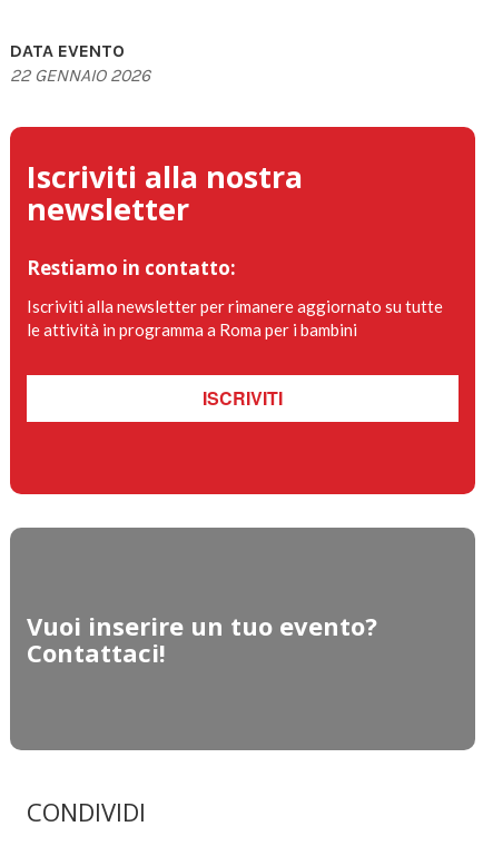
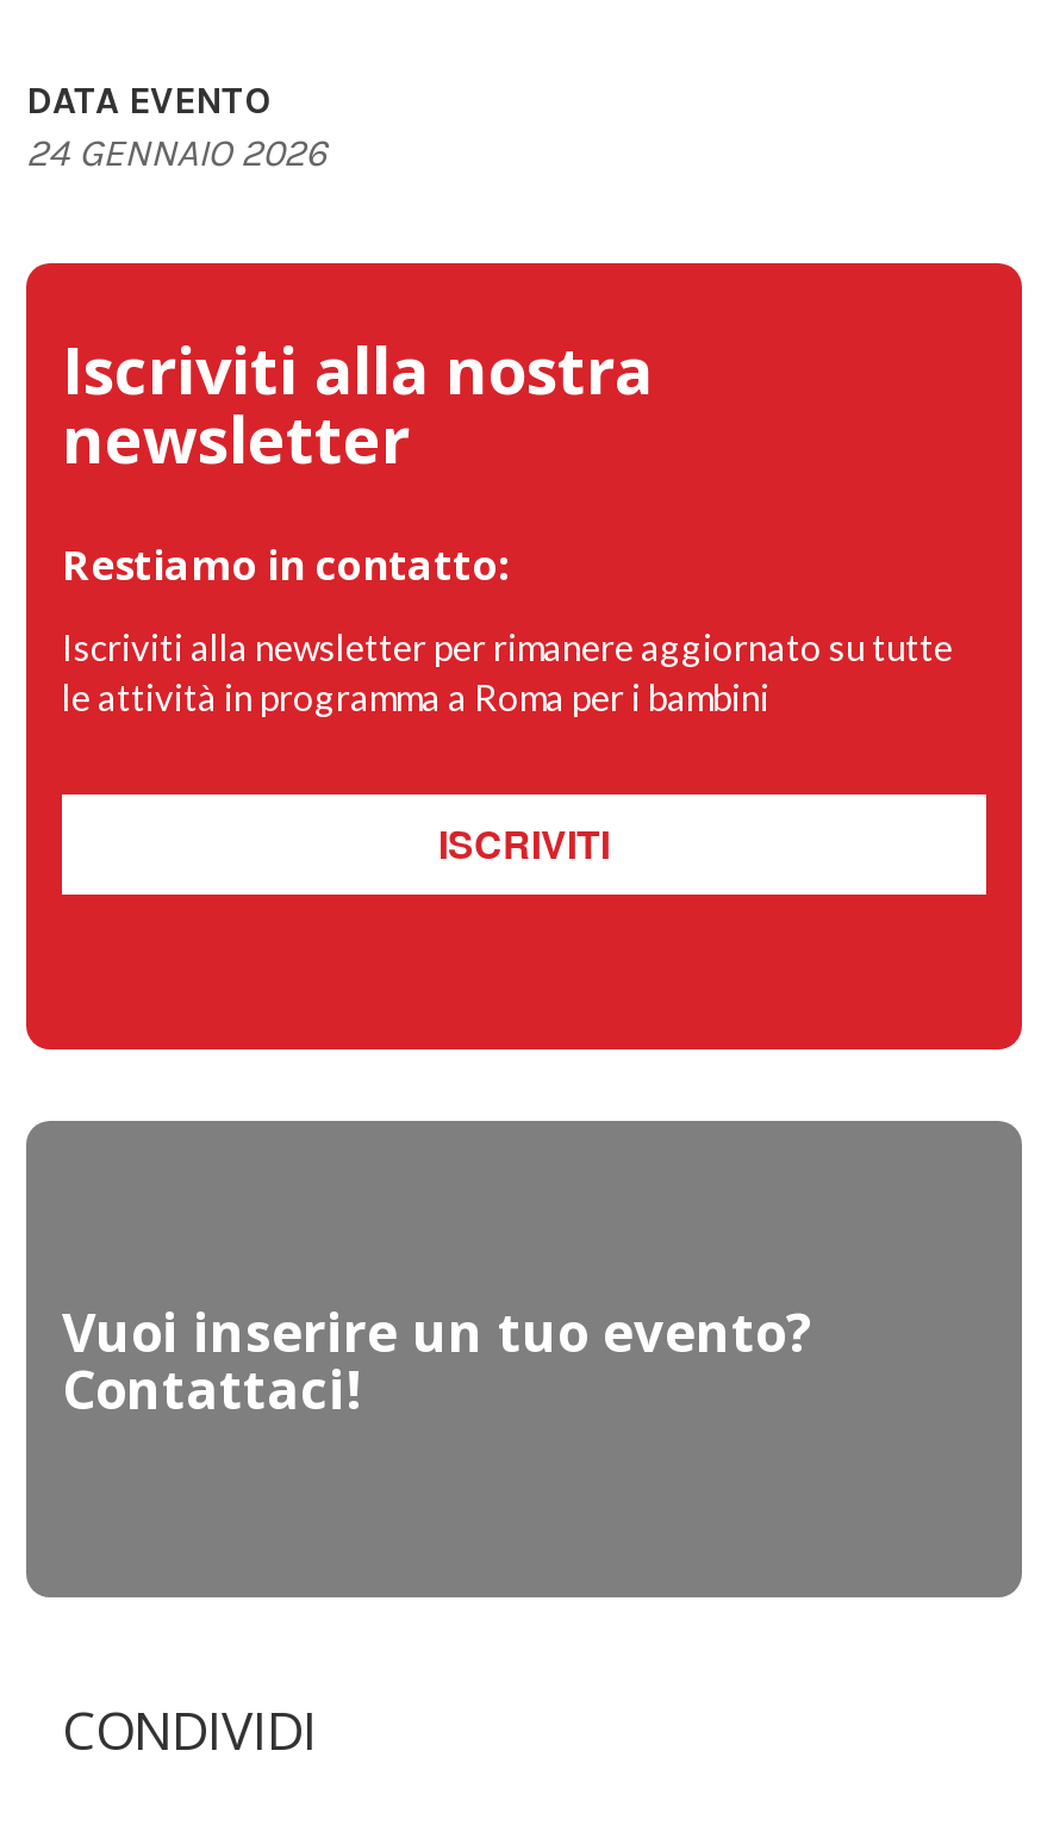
[10,65,150,86] 22 GENNAIO 2026 -> [26,130,326,175] 24 GENNAIO 2026

